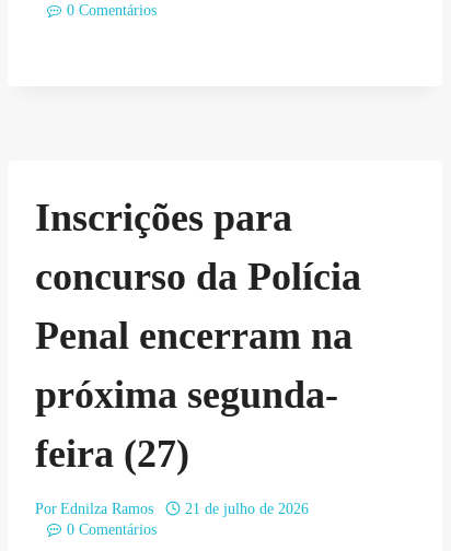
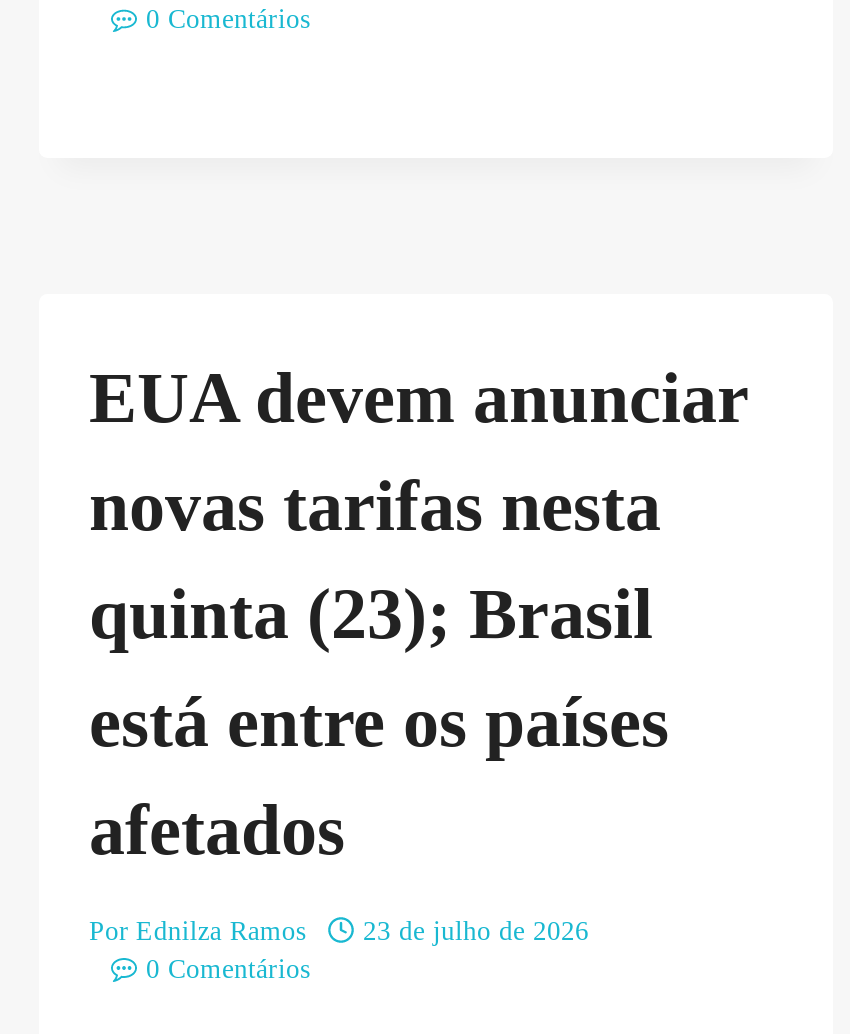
[35,196,361,476] Inscrições para | concurso da Polícia | Penal encerram na | próxima segunda- | feira (27) -> [89,358,747,870] EUA devem anunciar | novas tarifas nesta | quinta (23); Brasil | está entre os países | afetados
[35,500,309,517] Por Ednilza Ramos 21 de julho de 2026 -> [89,915,589,945] Por Ednilza Ramos 23 de julho de 2026

